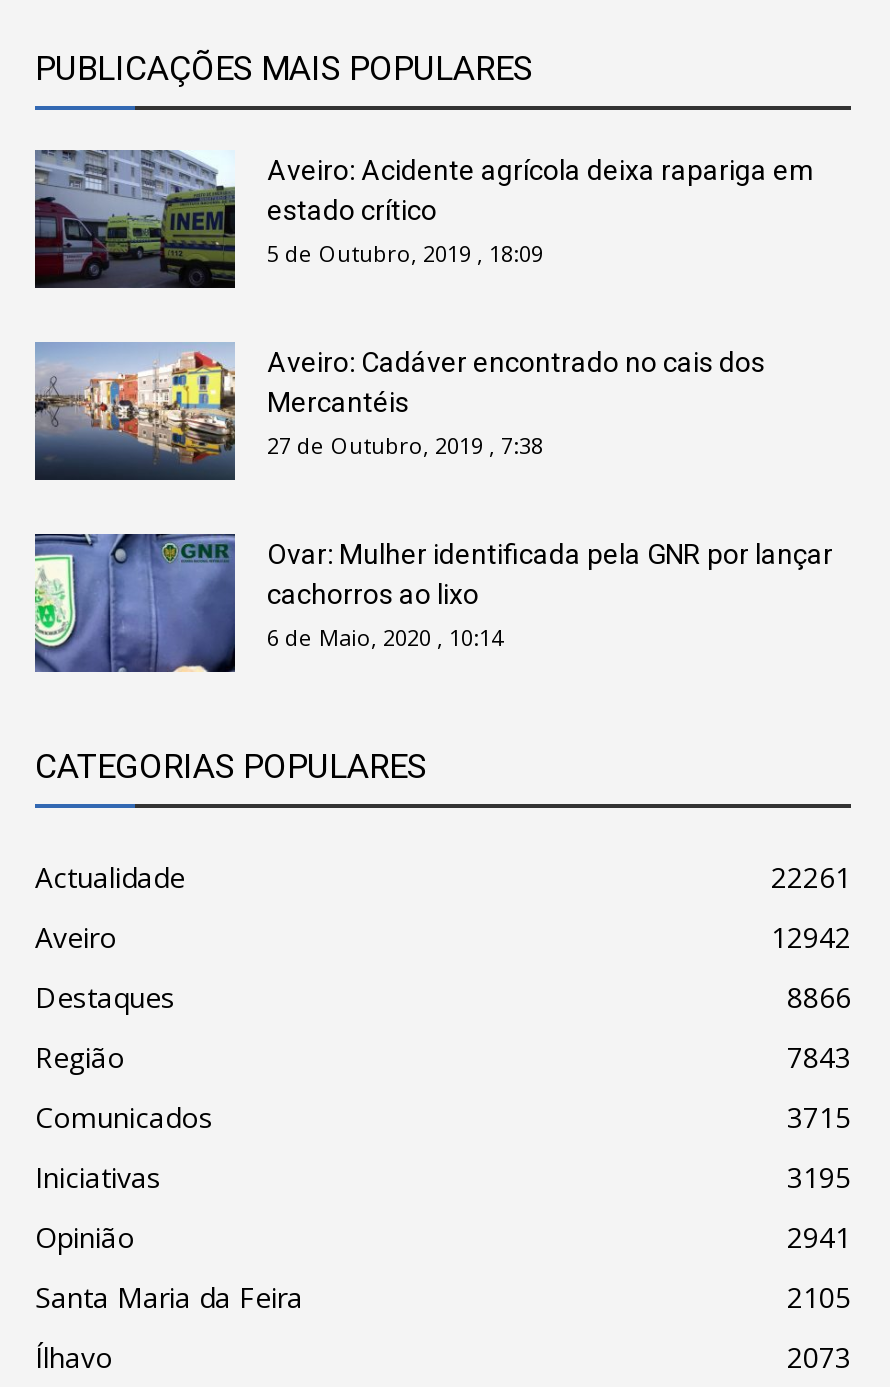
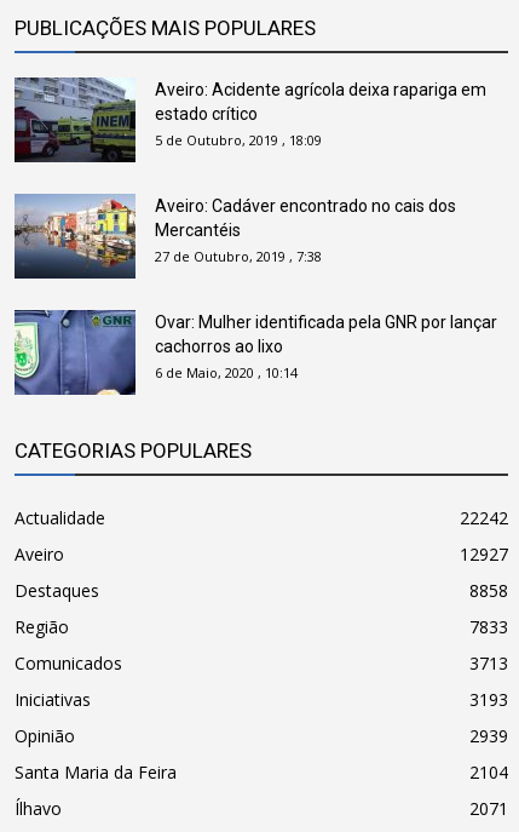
[771,859,851,897] 22261 -> [460,507,508,530] 22242
[771,919,851,957] 12942 -> [460,543,508,566] 12927
[787,979,851,1017] 8866 -> [469,579,508,602] 8858
[787,1039,851,1077] 7843 -> [469,616,508,639] 7833
[787,1099,851,1137] 3715 -> [469,652,508,675] 3713
[787,1159,851,1197] 3195 -> [469,688,508,711] 3193
[787,1219,851,1257] 2941 -> [469,725,508,748] 2939
[787,1279,851,1317] 2105 -> [469,761,508,784] 2104
[787,1339,851,1377] 2073 -> [469,797,508,820] 2071

